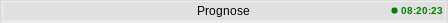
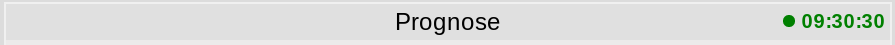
[398,5,443,16] 08:20:23 -> [796,10,886,32] 09:30:30

